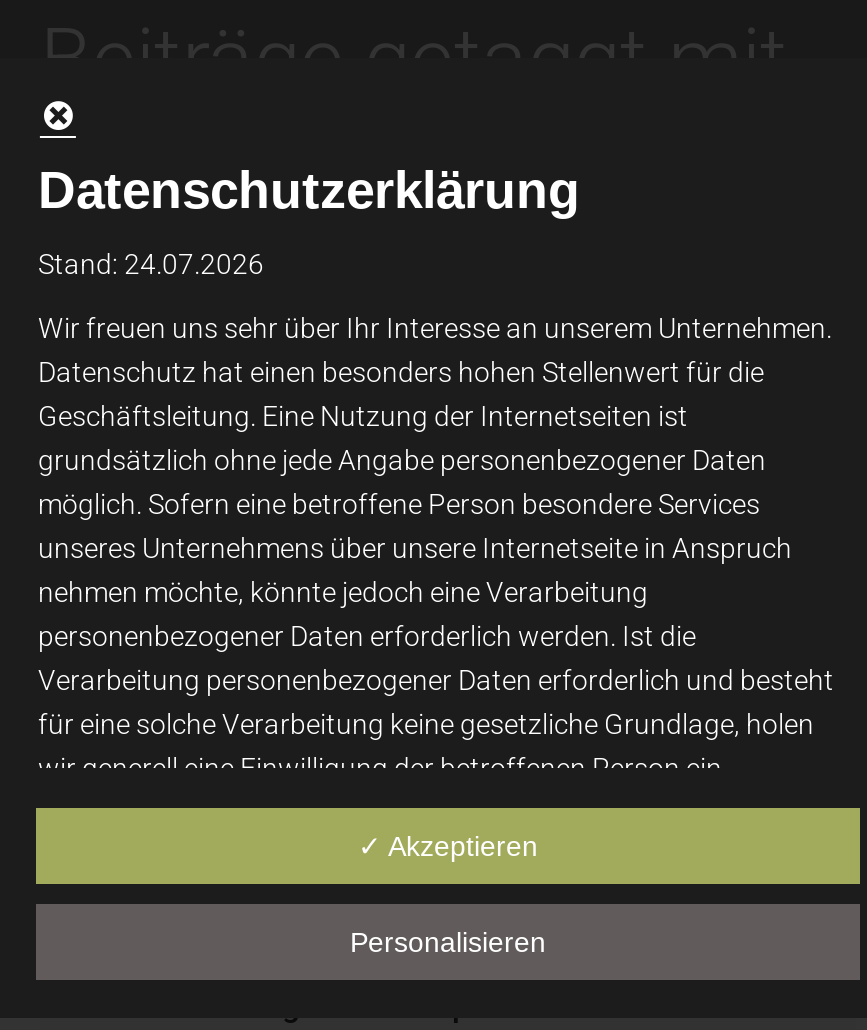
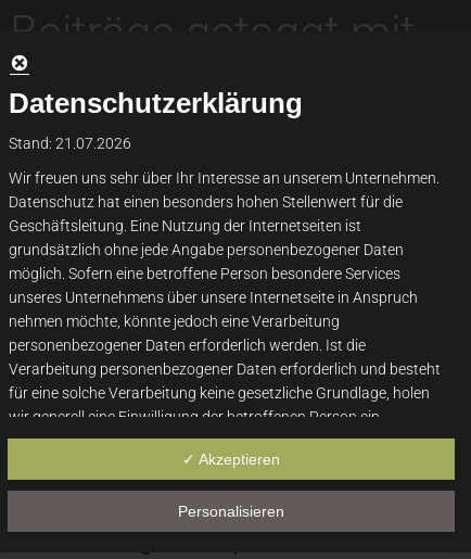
[38,249,264,281] Stand: 24.07.2026 -> [9,135,131,152] Stand: 21.07.2026

